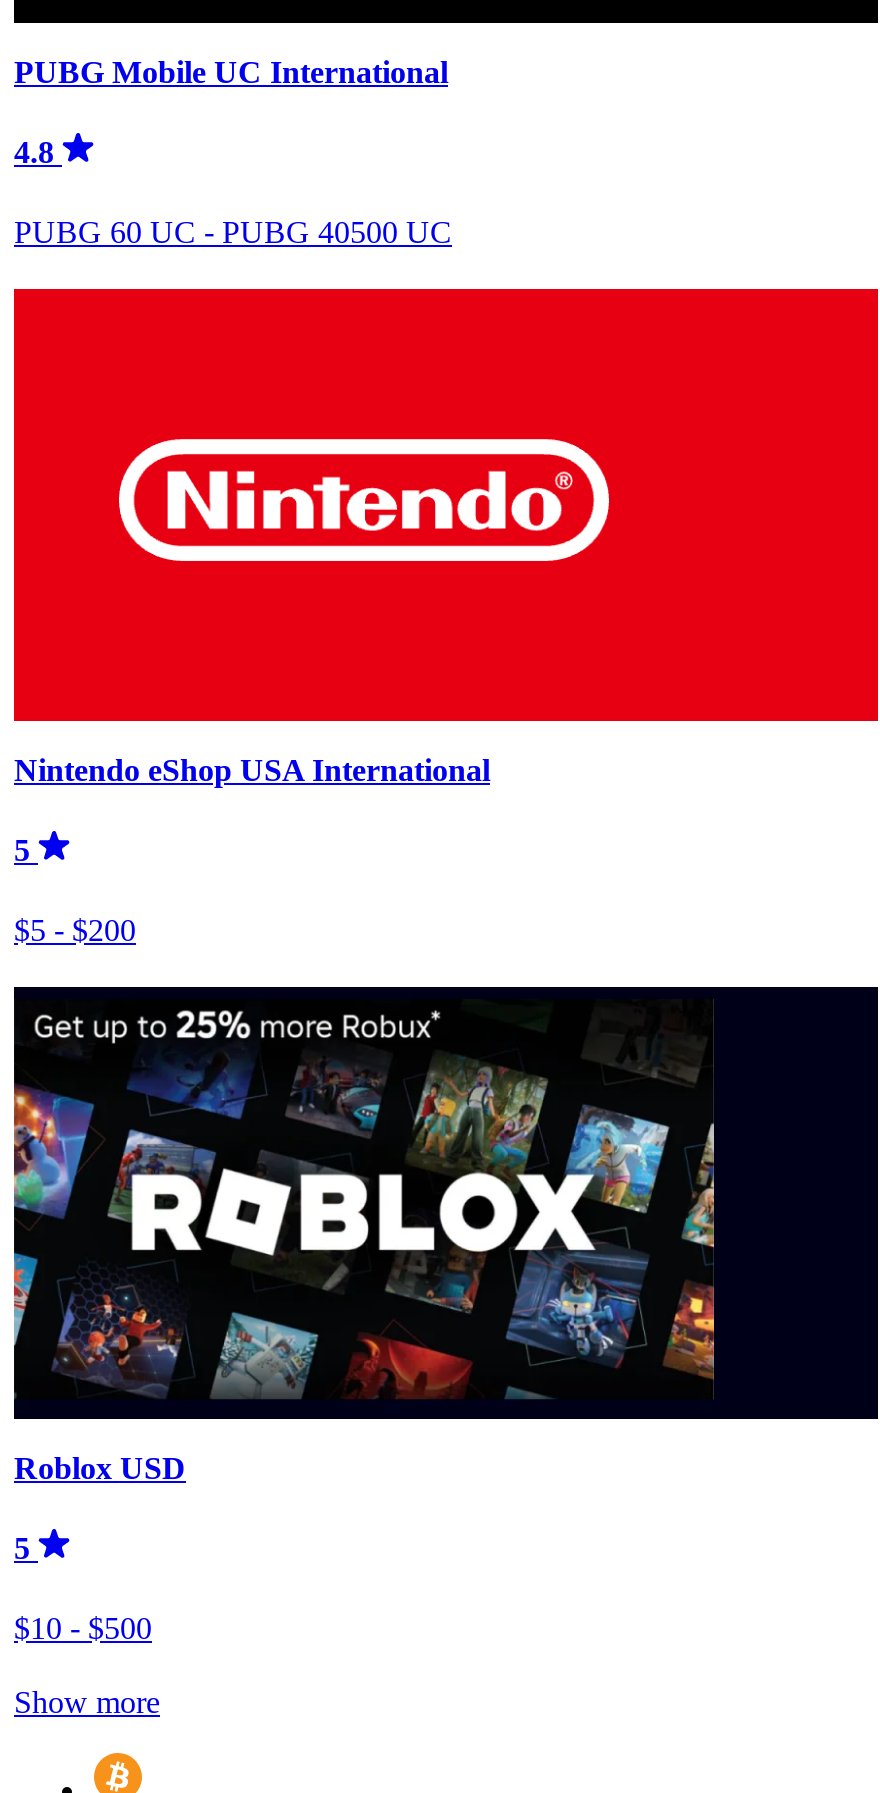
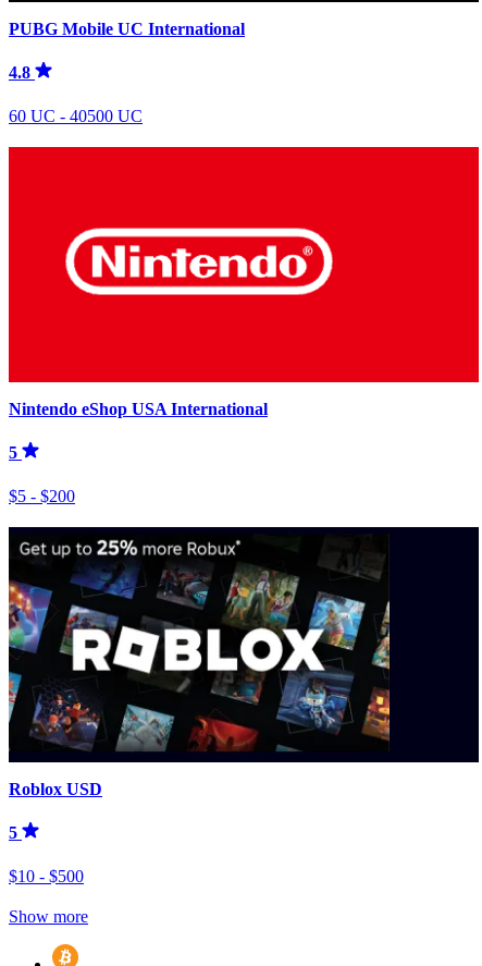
[14,215,452,249] PUBG 60 UC - PUBG 40500 UC -> [9,107,143,125] 60 UC - 40500 UC

